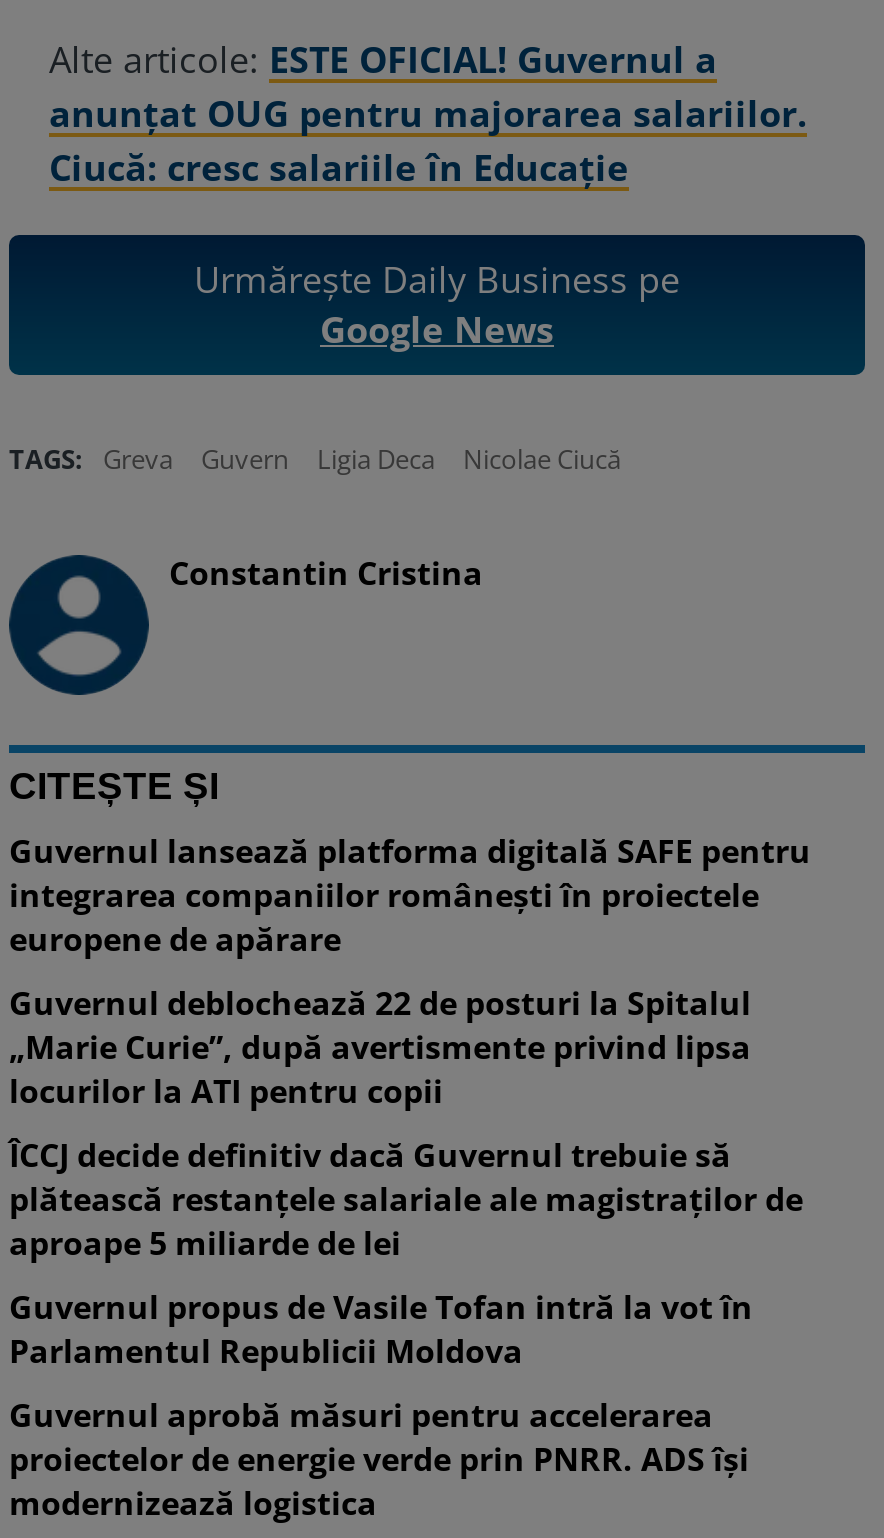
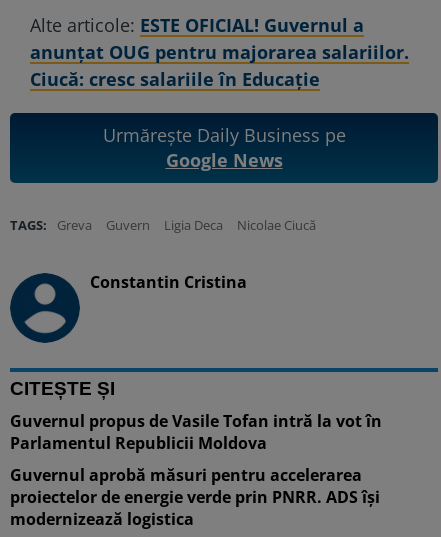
[9,829,811,1265] Guvernul lansează platforma digitală SAFE pentru | integrarea companiilor românești în proiectele | europene de apărare | Guvernul deblochează 22 de posturi la Spitalul | „Marie Curie”, după avertismente privind lipsa | locurilor la ATI pentru copii | ÎCCJ decide definitiv dacă Guvernul trebuie să | plătească restanțele salariale ale magistraților de | aproape 5 miliarde de lei -> none

